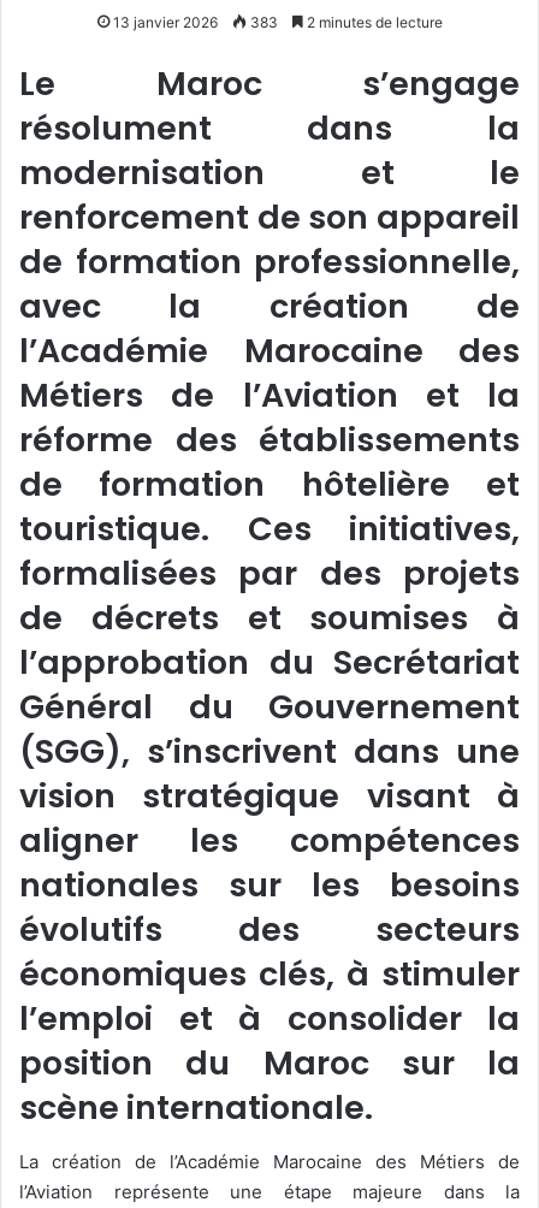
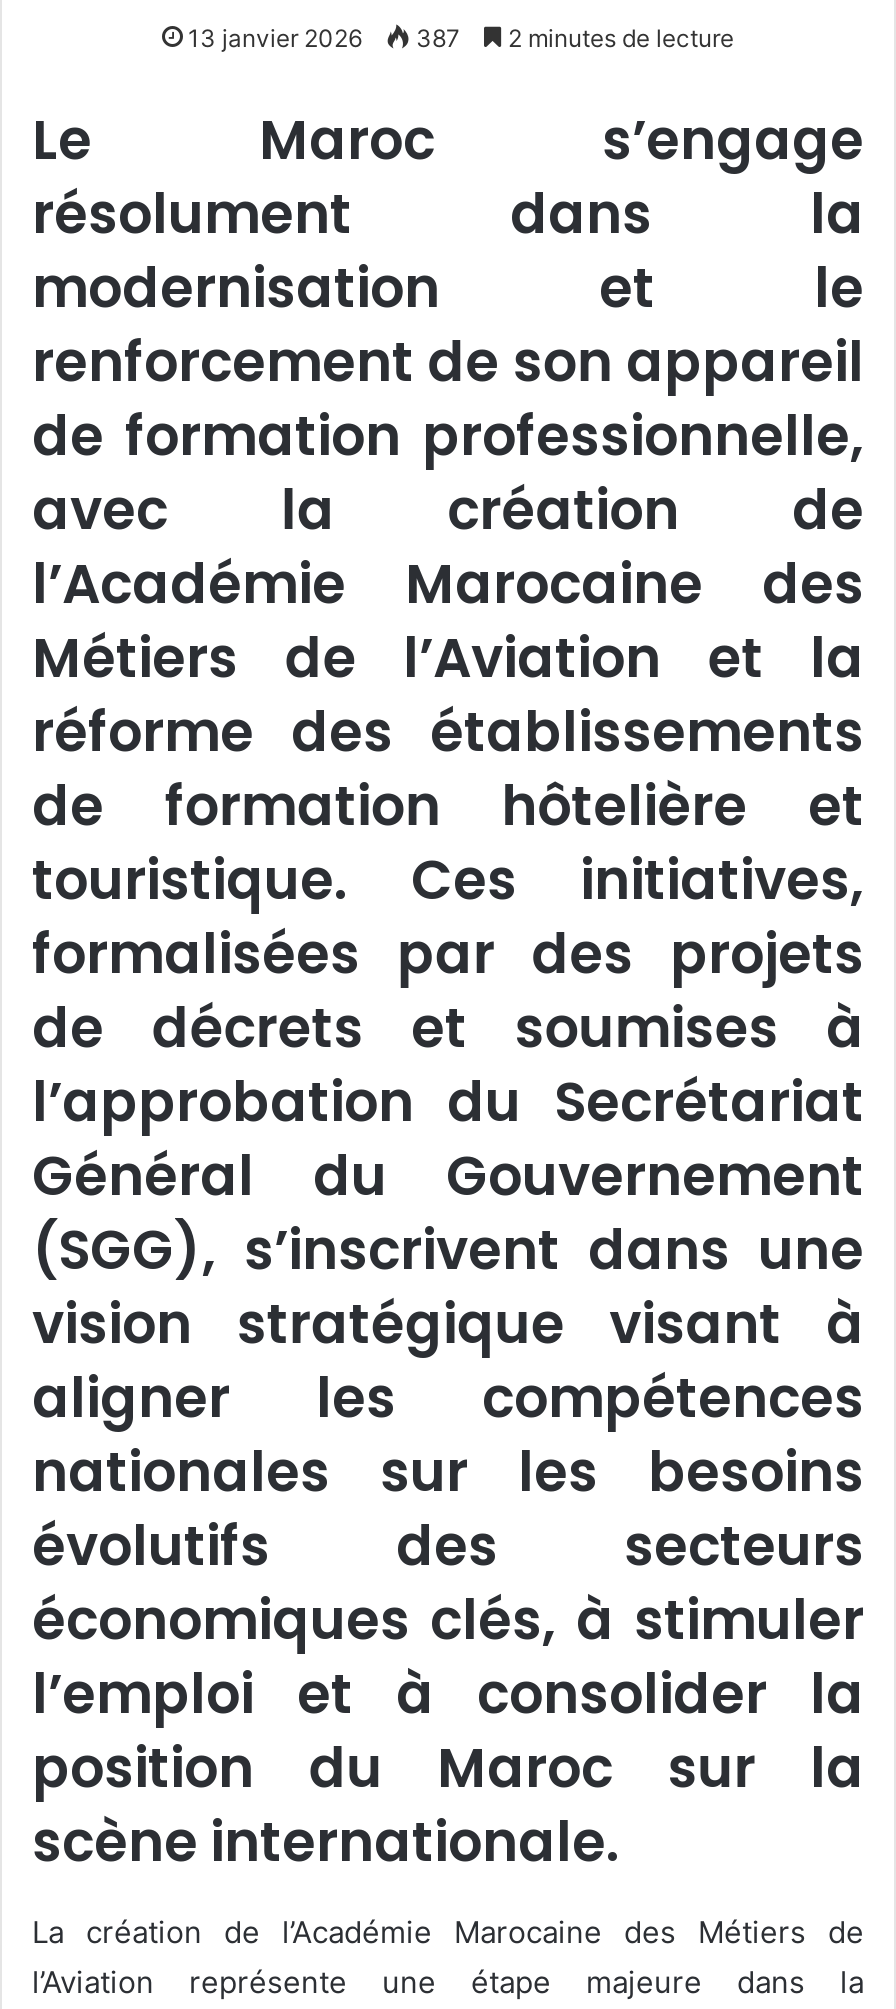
[112,14,442,32] 13 janvier 2026 383 2 minutes de lecture -> [188,24,734,54] 13 janvier 2026 387 2 minutes de lecture

